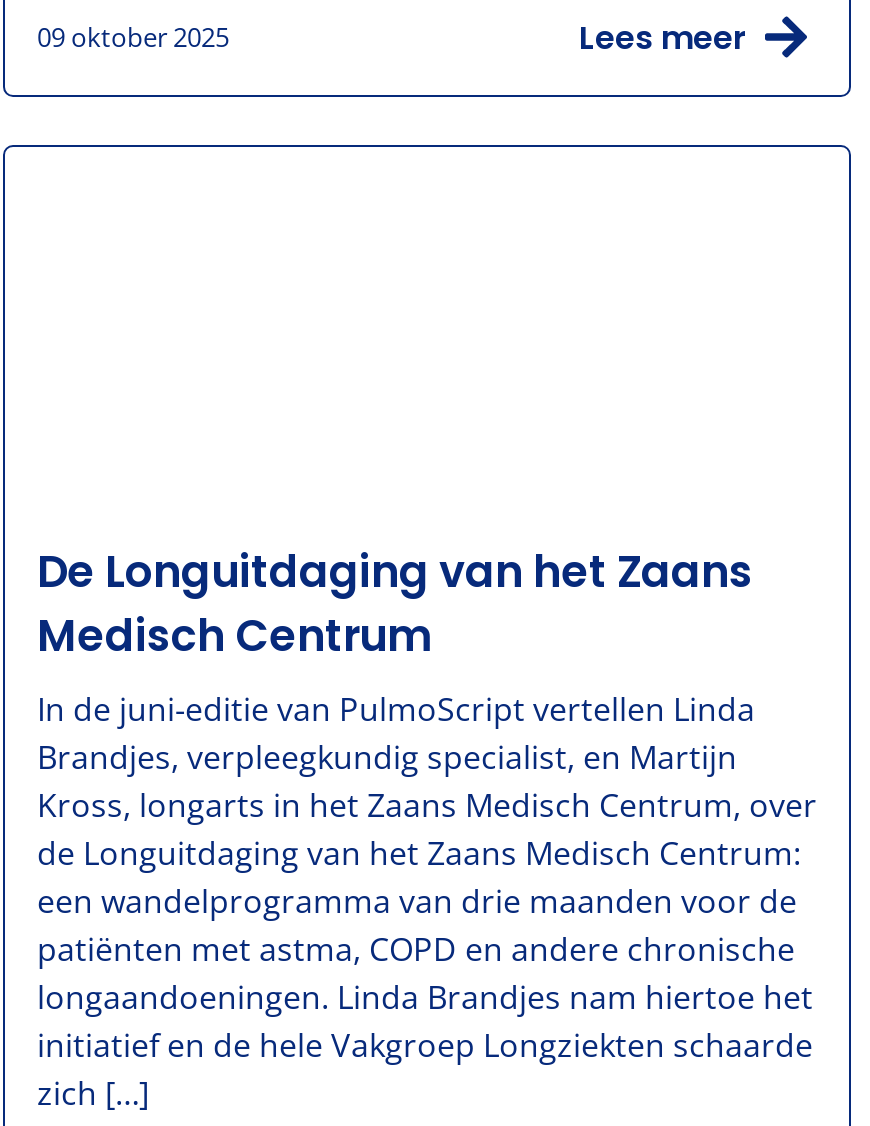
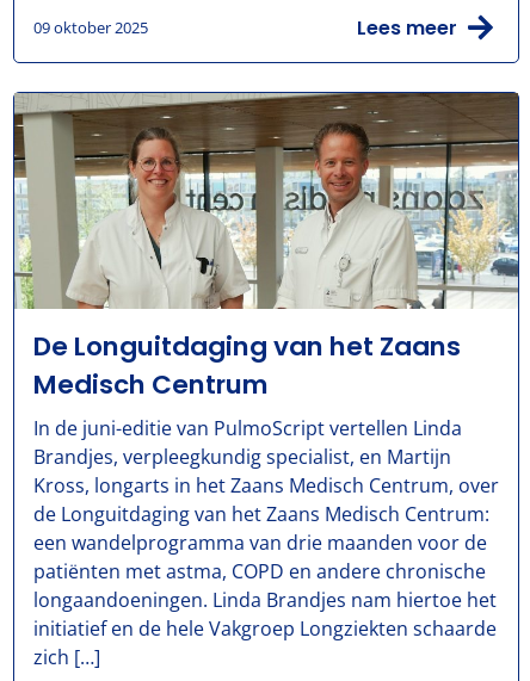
none -> [13,92,519,310] [image]

